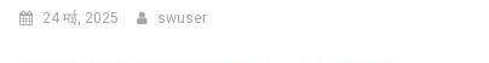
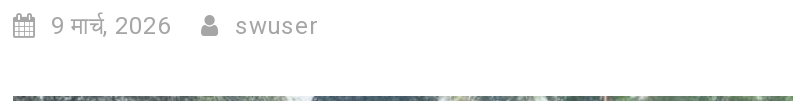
[42,10,119,27] 24 मई, 2025 -> [51,13,171,41] 9 मार्च, 2026

